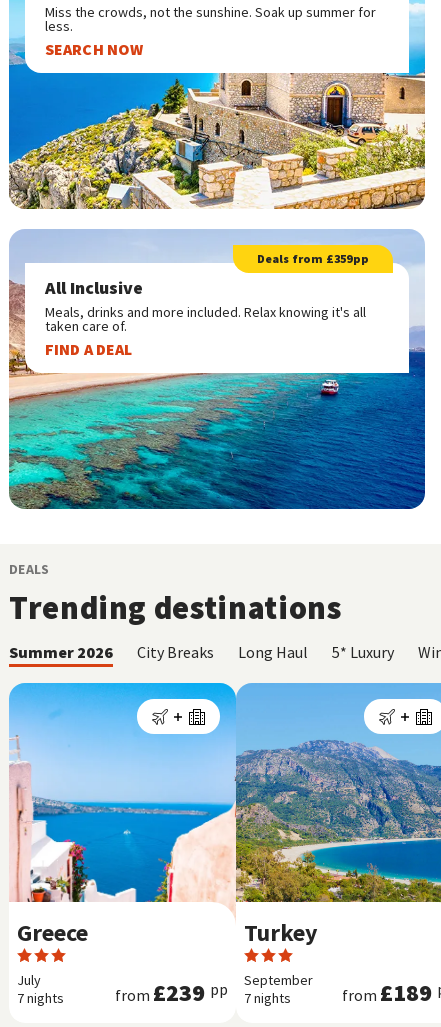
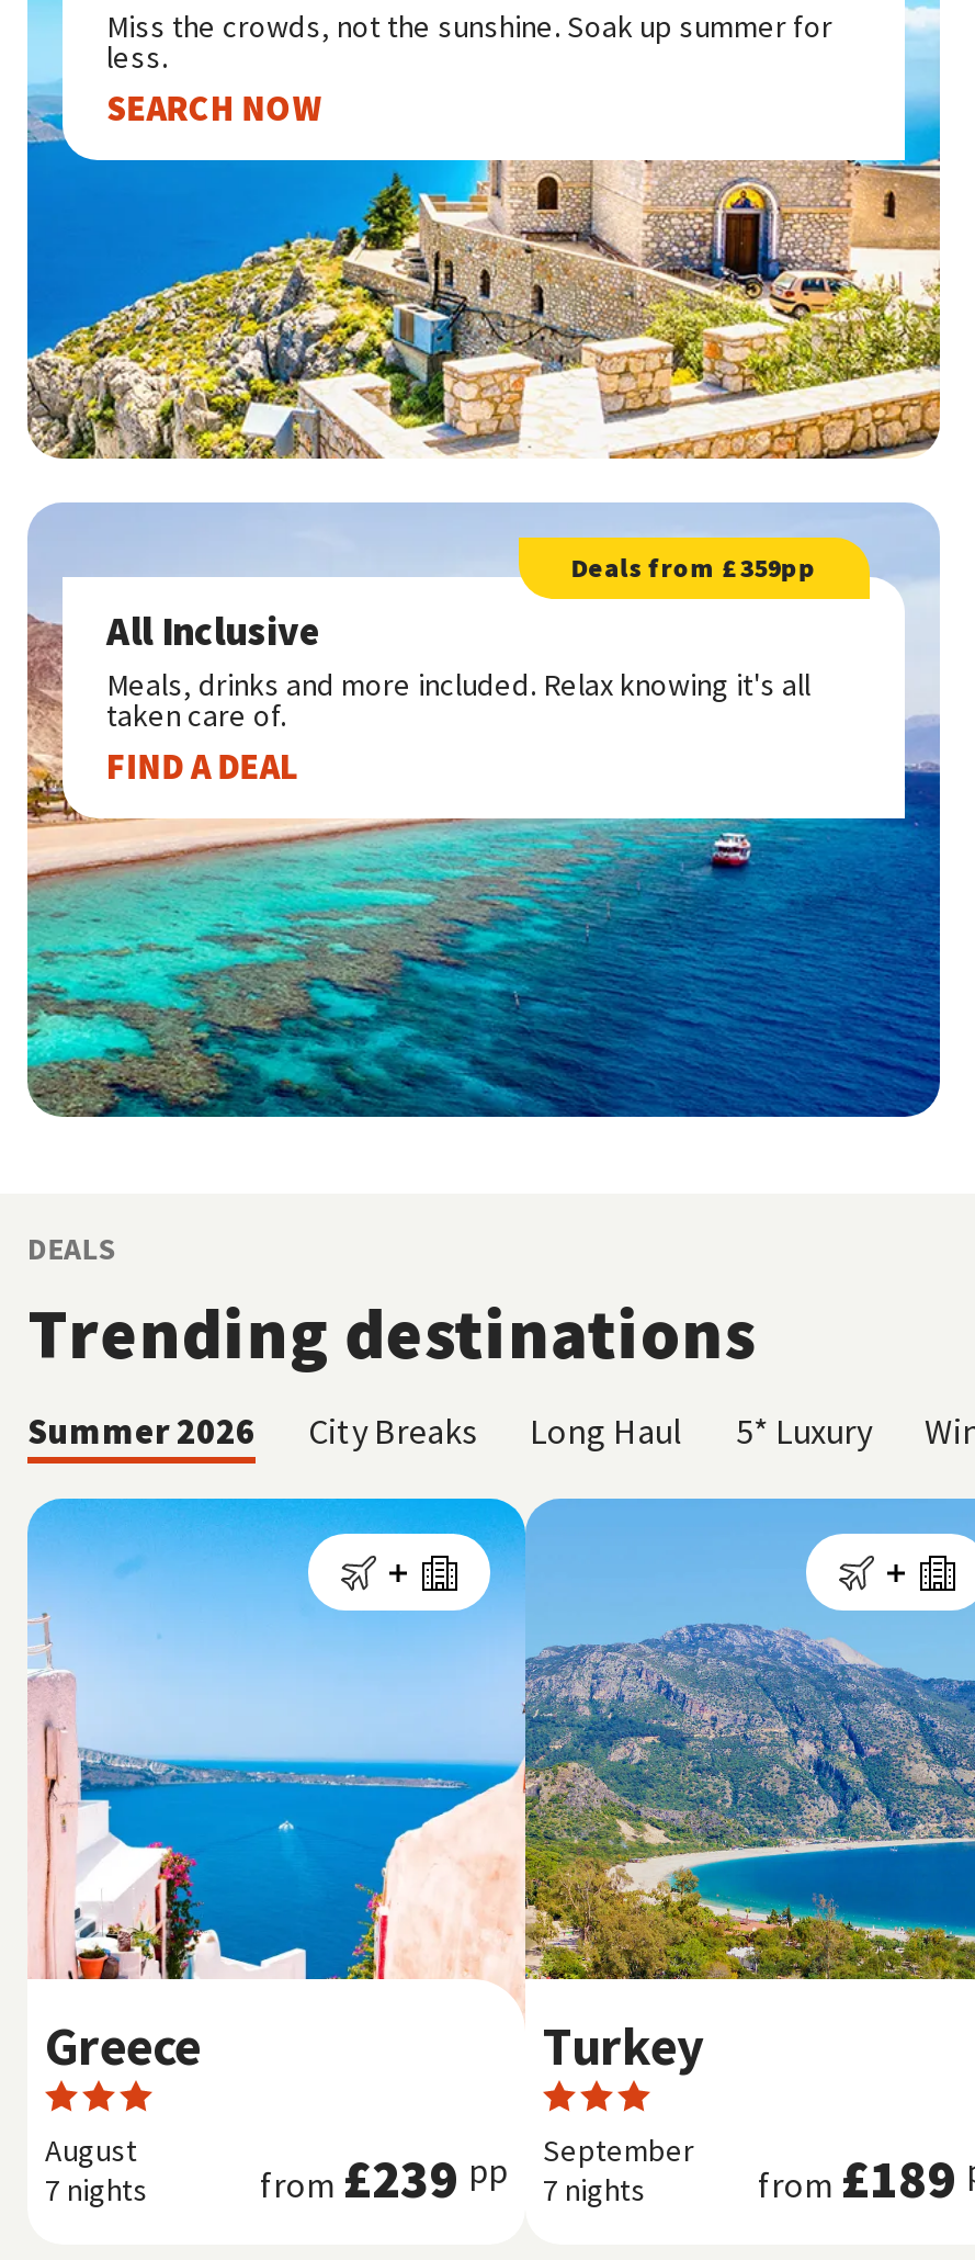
[17,971,41,989] July -> [45,2131,137,2170] August

